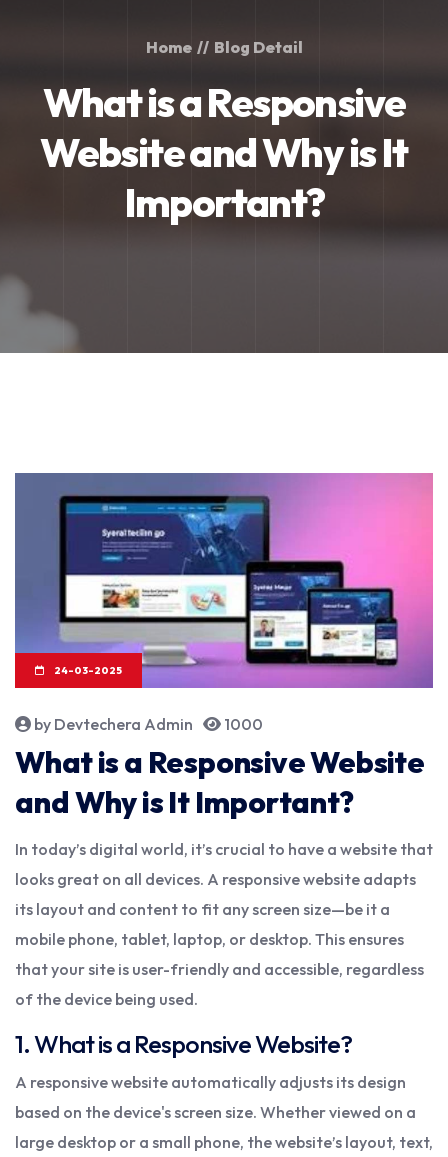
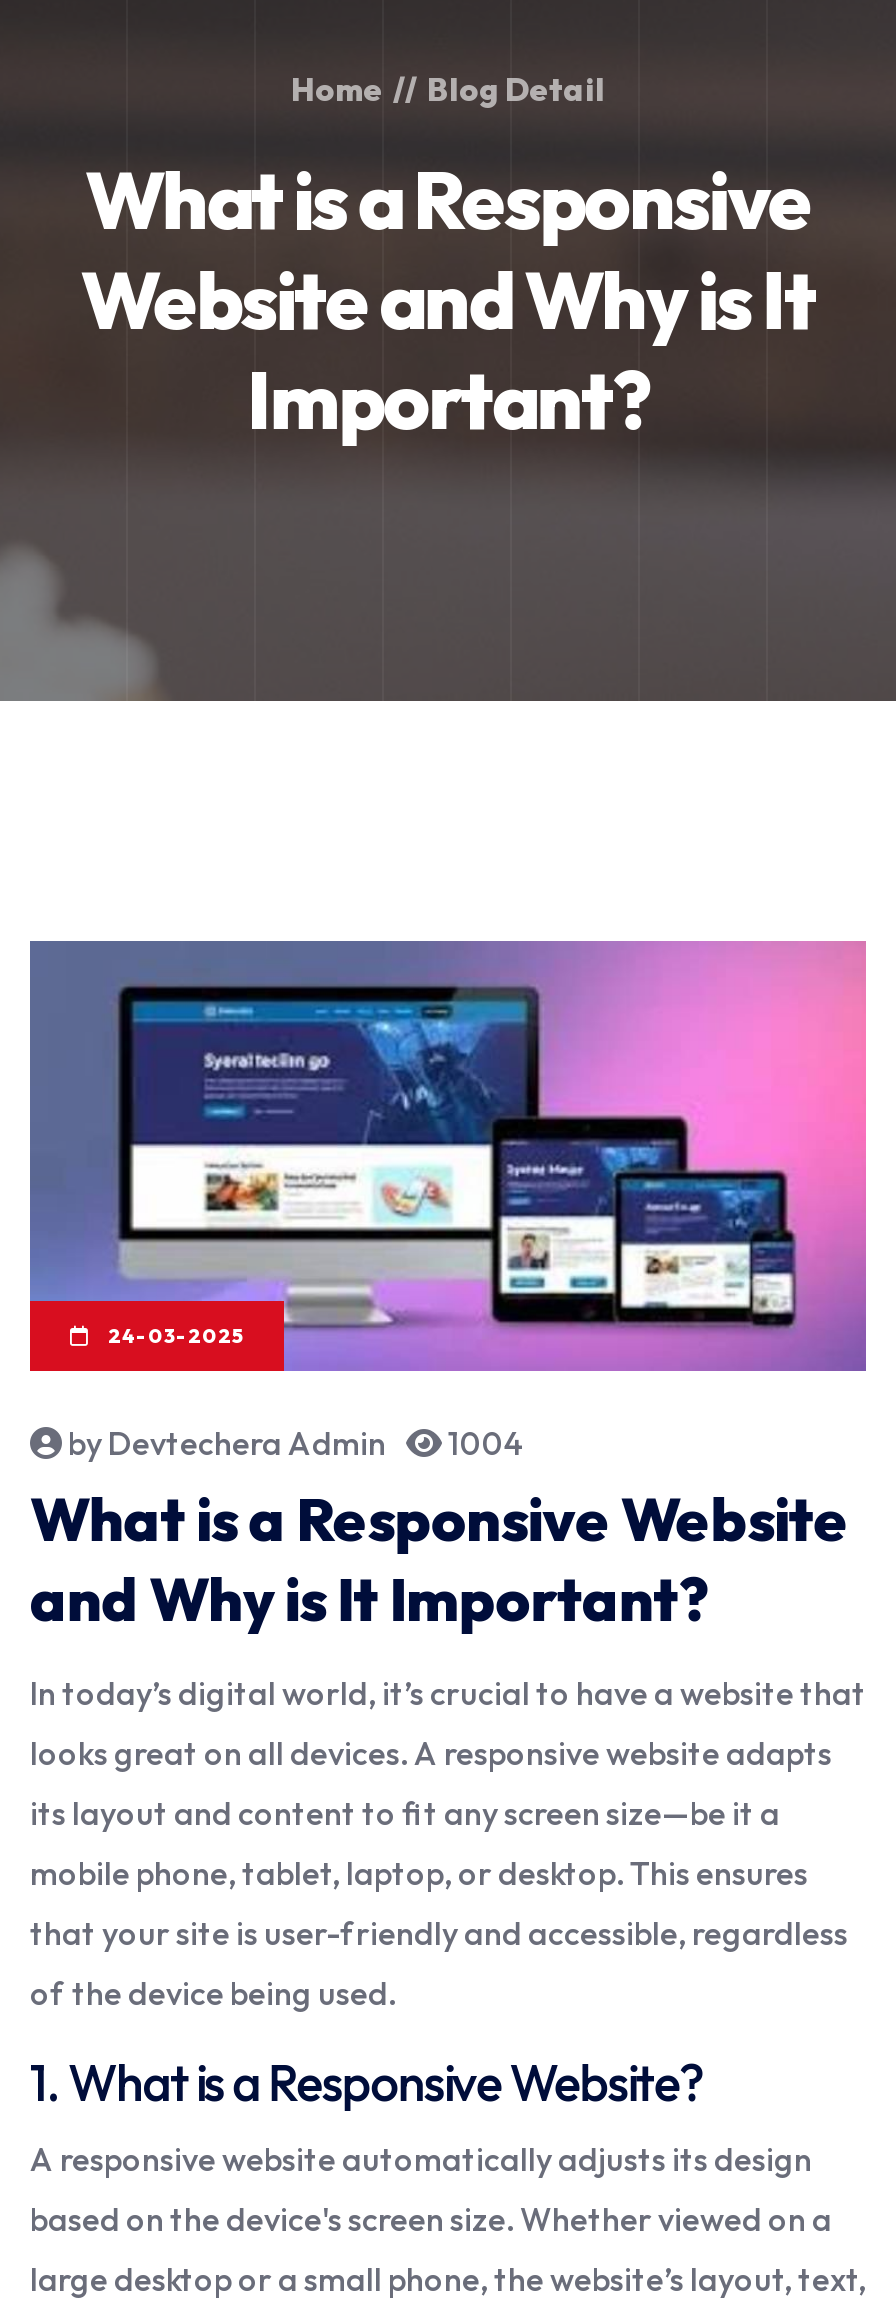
[31,714,263,734] by Devtechera Admin 1000 -> [62,1423,524,1463] by Devtechera Admin 1004

